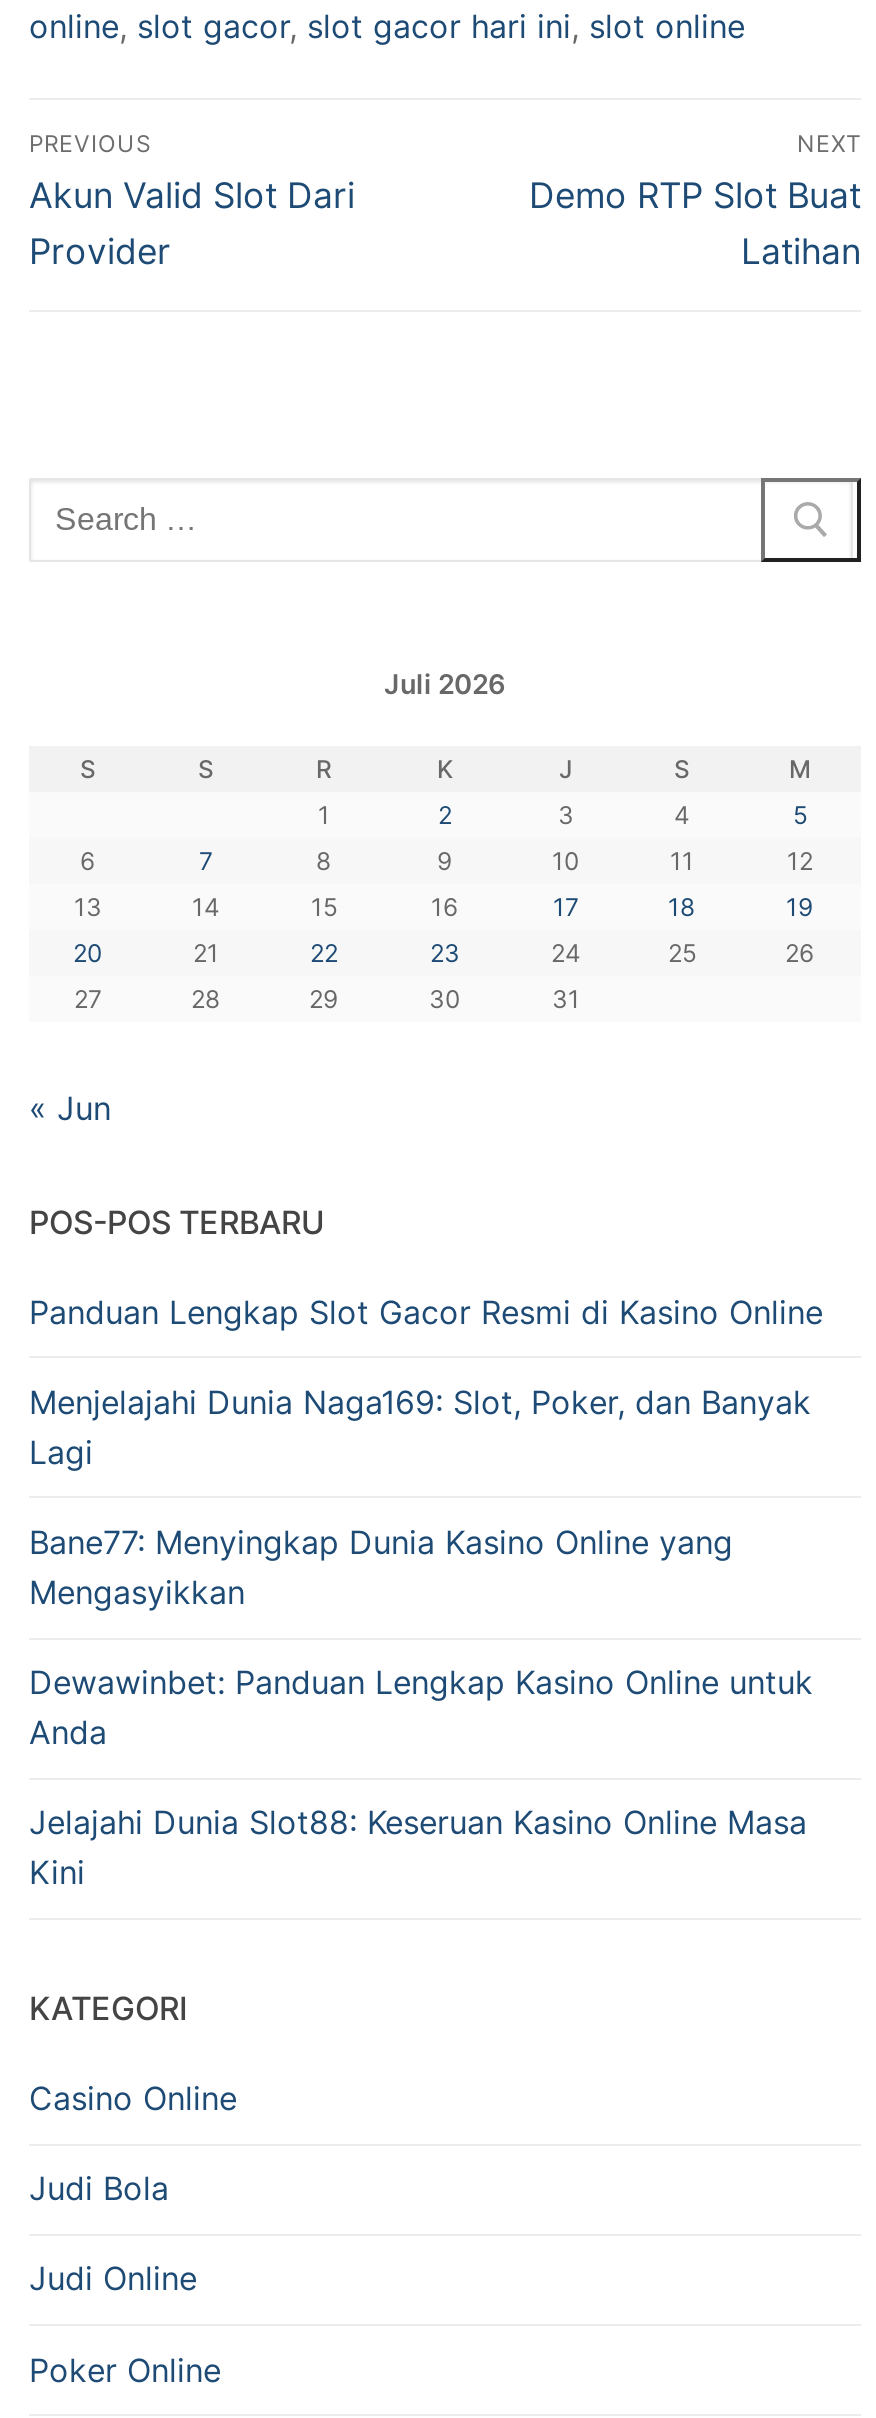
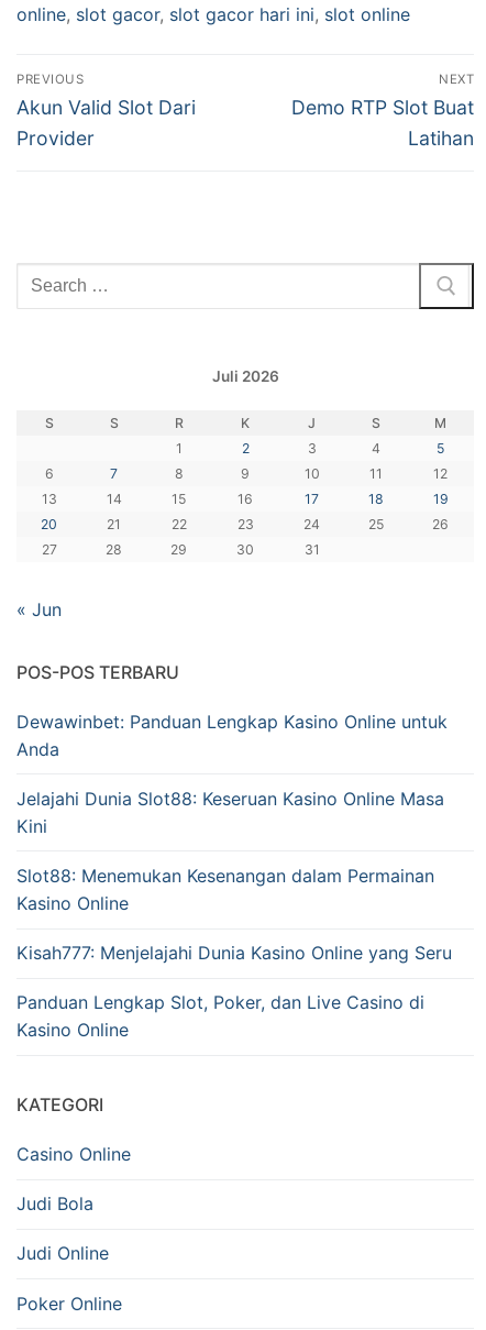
[29,1291,823,1612] Panduan Lengkap Slot Gacor Resmi di Kasino Online | Menjelajahi Dunia Naga169: Slot, Poker, dan Banyak | Lagi | Bane77: Menyingkap Dunia Kasino Online yang | Mengasyikkan -> none
moved [29,1662,813,1893] -> [16,710,448,837]: Dewawinbet: Panduan Lengkap Kasino Online untuk | Anda | Jelajahi Dunia Slot88: Keseruan Kasino Online Masa | Kini
none -> [16,865,452,1041] Slot88: Menemukan Kesenangan dalam Permainan | Kasino Online | Kisah777: Menjelajahi Dunia Kasino Online yang Seru | Panduan Lengkap Slot, Poker, dan Live Casino di | Kasino Online

